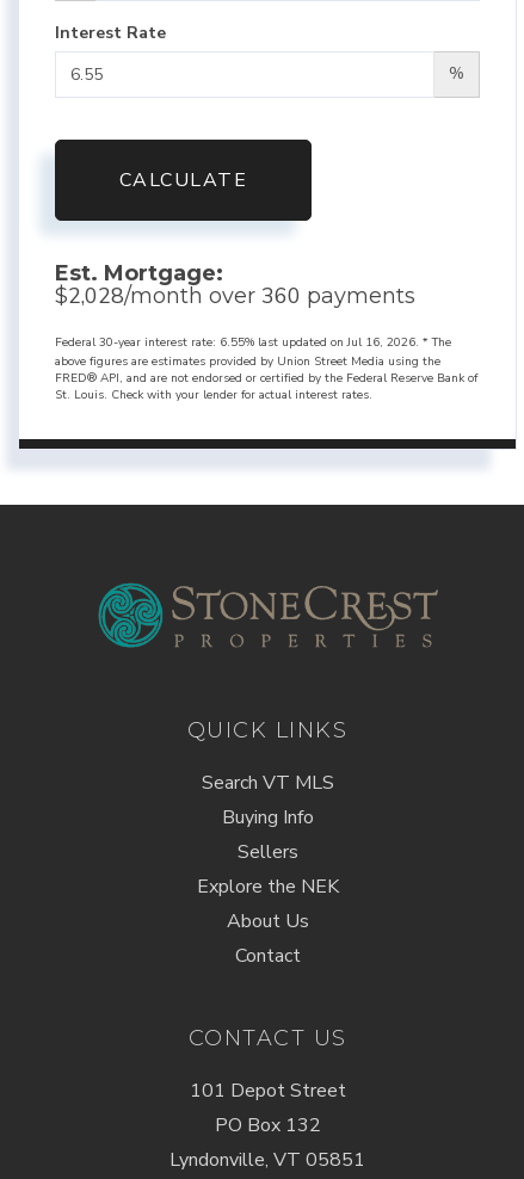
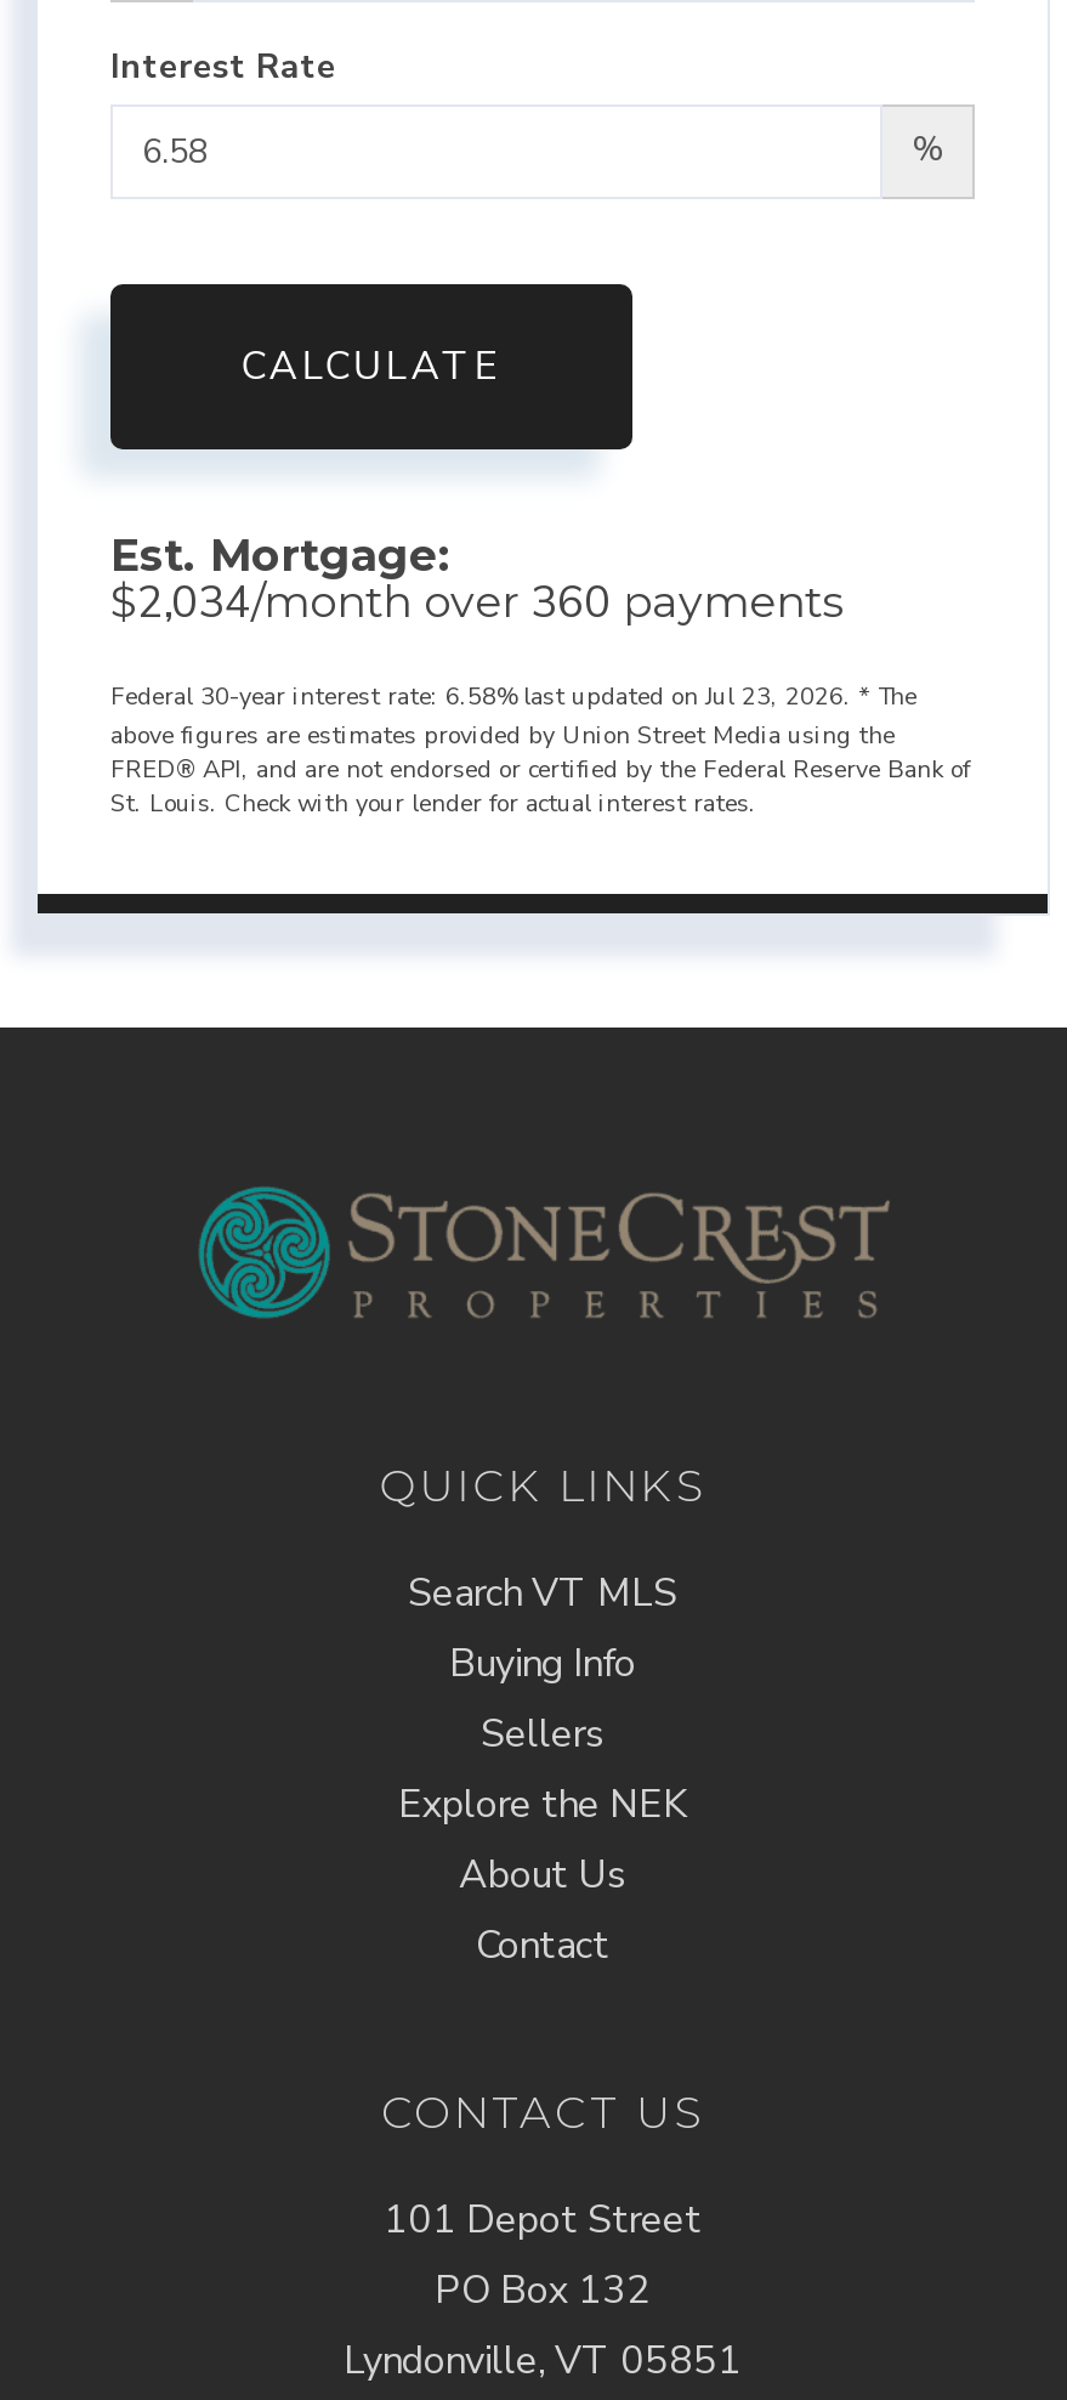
[55,282,415,311] $2,028/month over 360 payments -> [110,574,844,633] $2,034/month over 360 payments
[55,335,451,351] Federal 30-year interest rate: 6.55% last updated on Jul 16, 2026. * The -> [110,681,916,715] Federal 30-year interest rate: 6.58% last updated on Jul 23, 2026. * The

